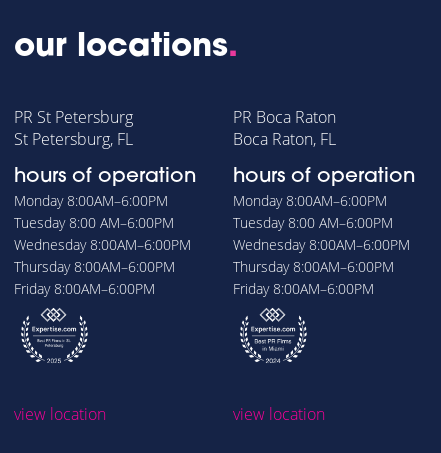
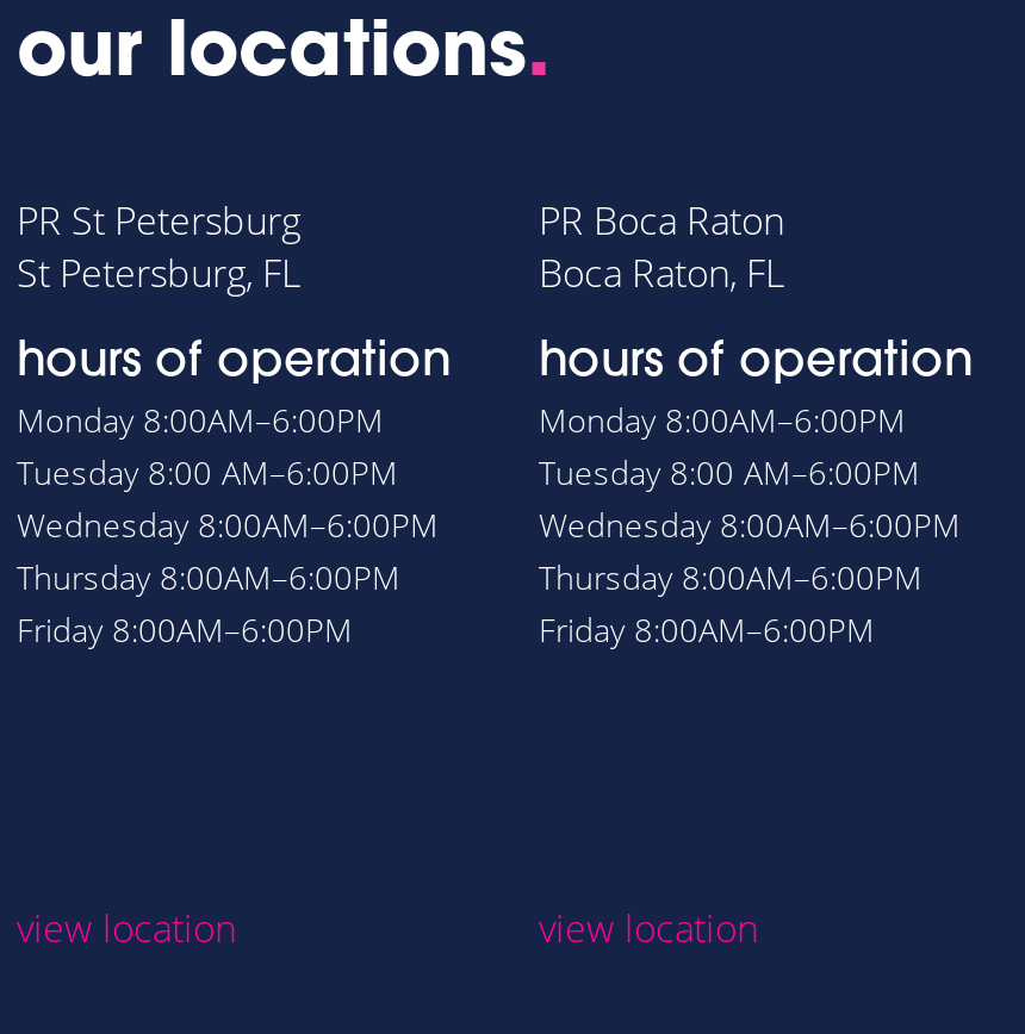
[20,307,89,364] [image] -> none
[239,307,308,364] [image] -> none

